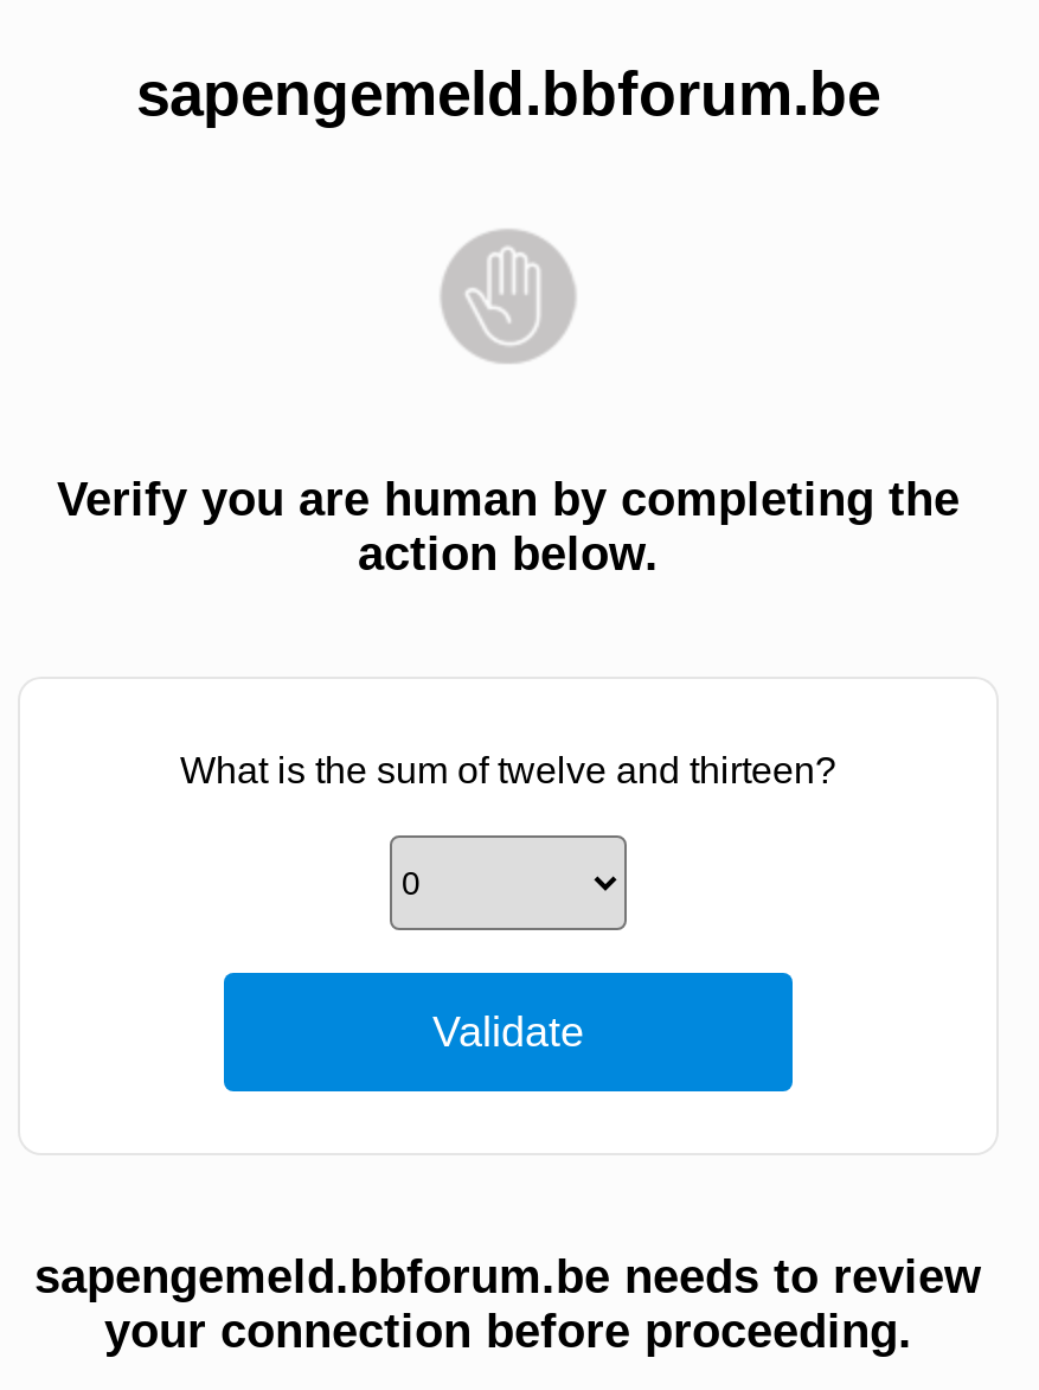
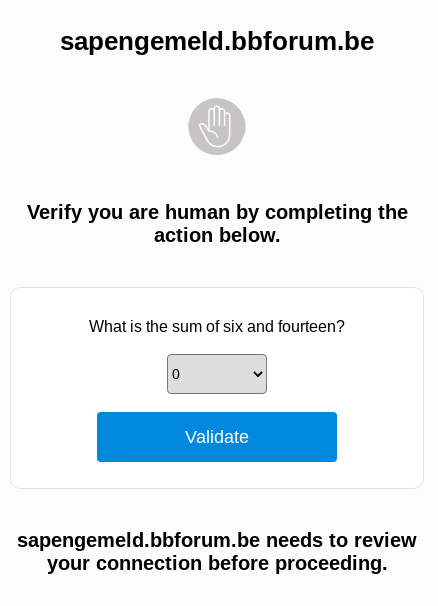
[180,750,836,790] What is the sum of twelve and thirteen? -> [89,318,345,335] What is the sum of six and fourteen?

